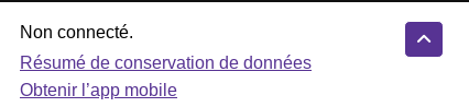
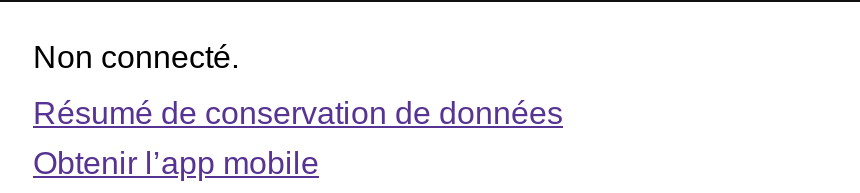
[404,21,444,58] [image] -> none

